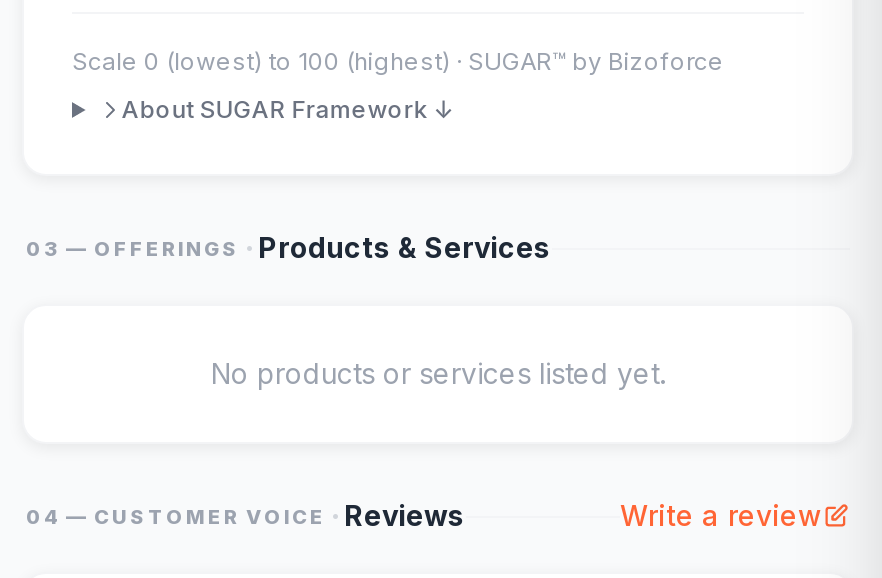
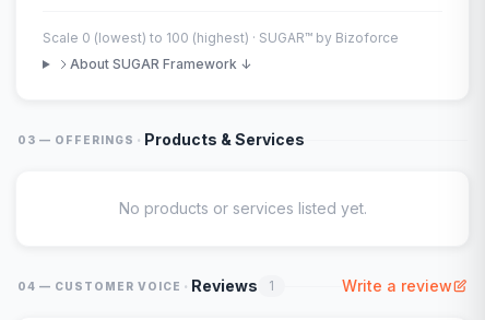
none -> [269,277,274,294] 1

